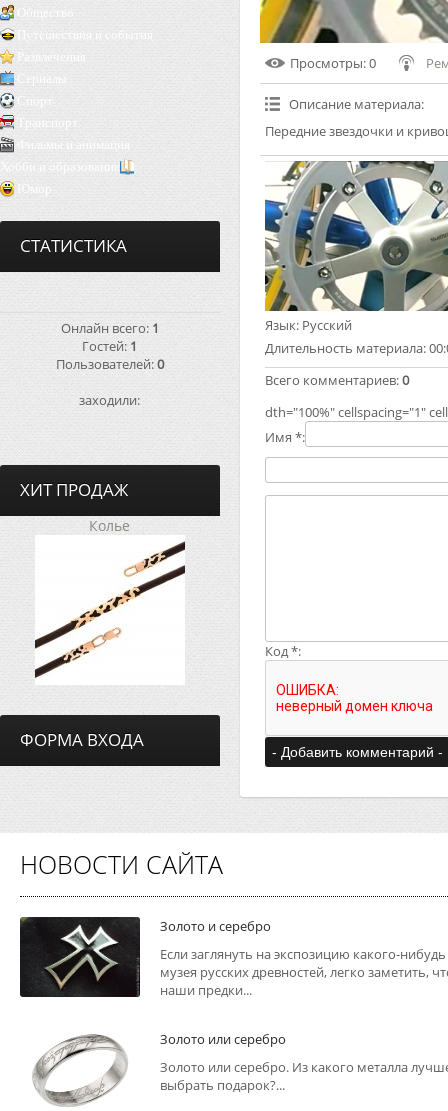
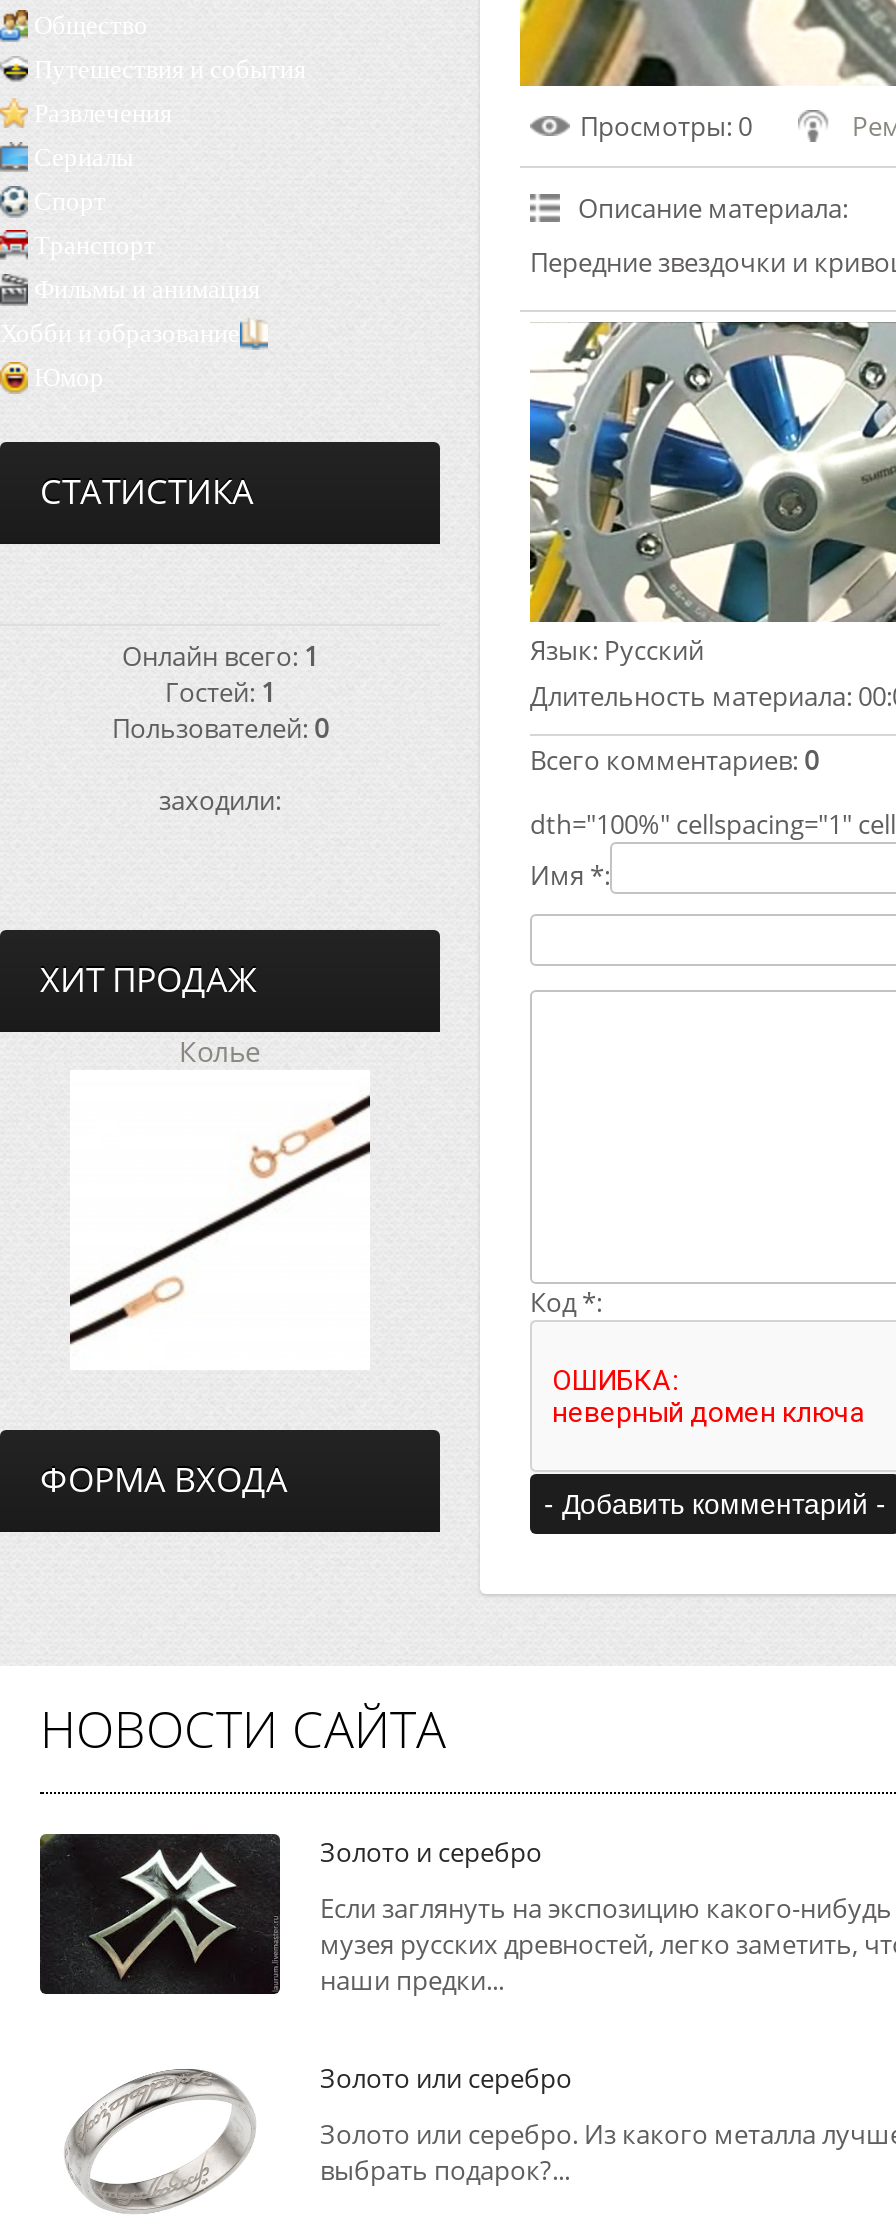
[34,541,186,678] [image] -> [68,1084,372,1354] [image]

